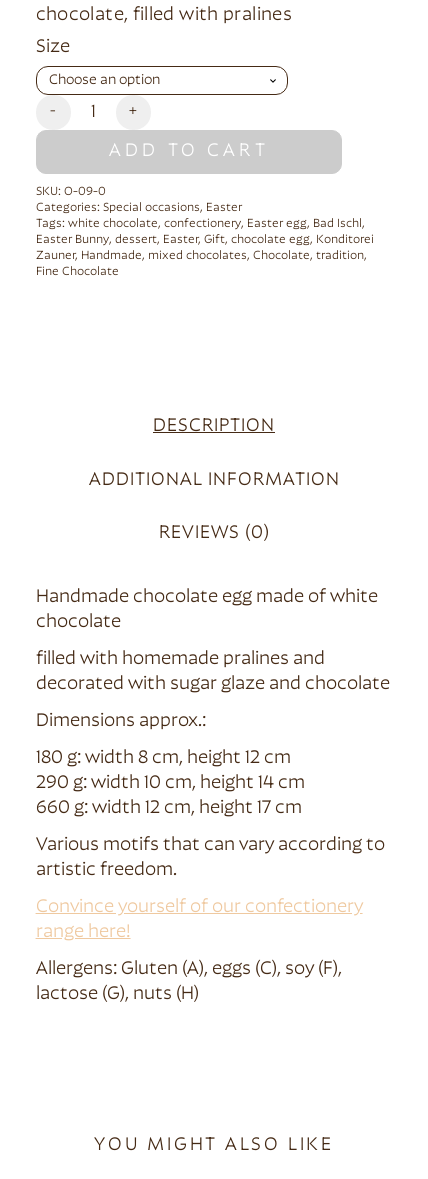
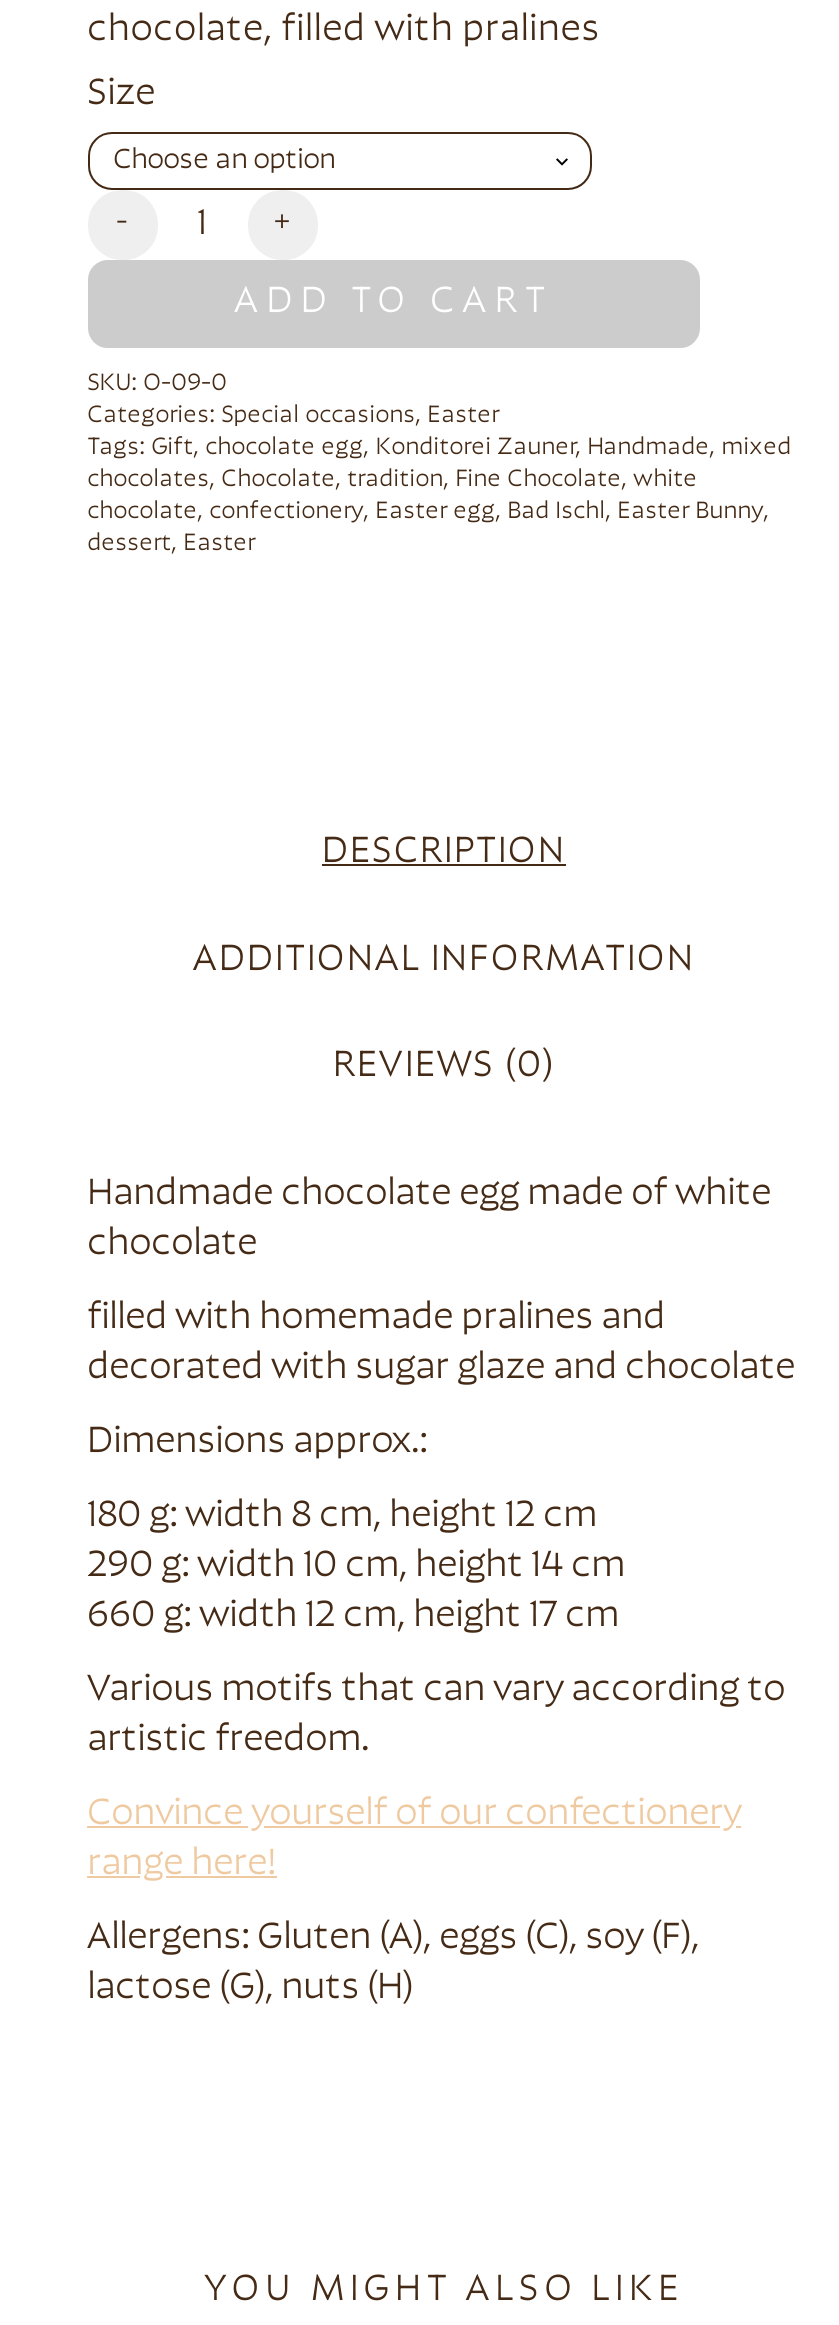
[36,218,374,278] Tags: white chocolate, confectionery, Easter egg, Bad Ischl, | Easter Bunny, dessert, Easter, Gift, chocolate egg, Konditorei | Zauner, Handmade, mixed chocolates, Chocolate, tradition, | Fine Chocolate -> [87,436,791,556] Tags: Gift, chocolate egg, Konditorei Zauner, Handmade, mixed | chocolates, Chocolate, tradition, Fine Chocolate, white | chocolate, confectionery, Easter egg, Bad Ischl, Easter Bunny, | dessert, Easter

